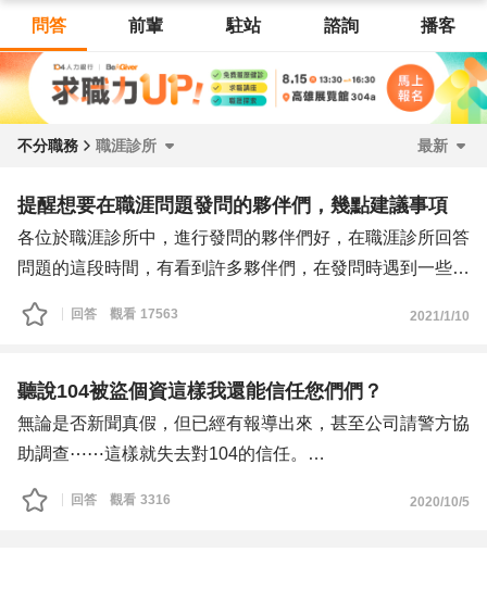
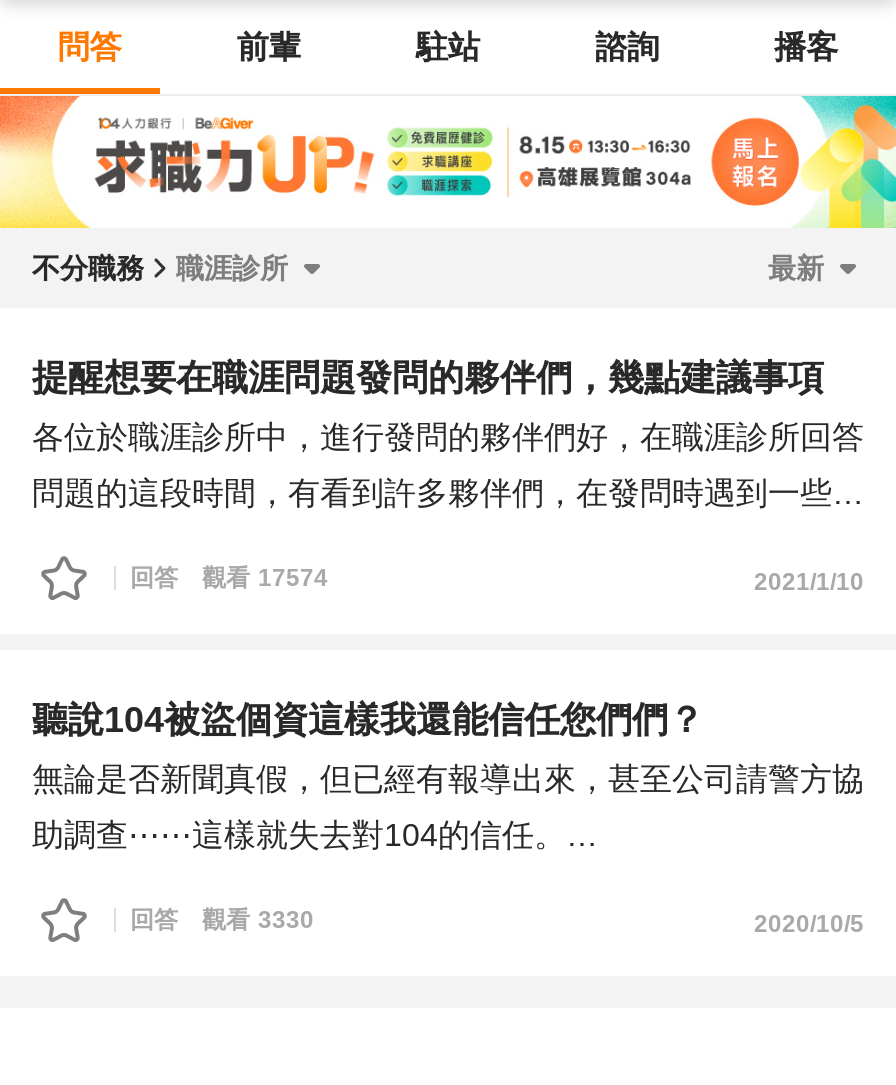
[71,306,178,321] 回答 觀看 17563 -> [130,564,328,592] 回答 觀看 17574
[71,492,171,507] 回答 觀看 3316 -> [130,906,314,934] 回答 觀看 3330

